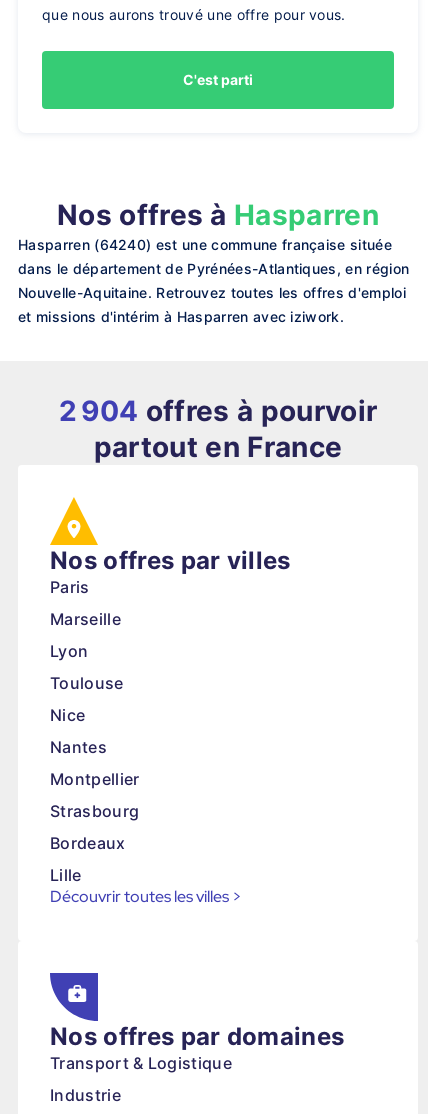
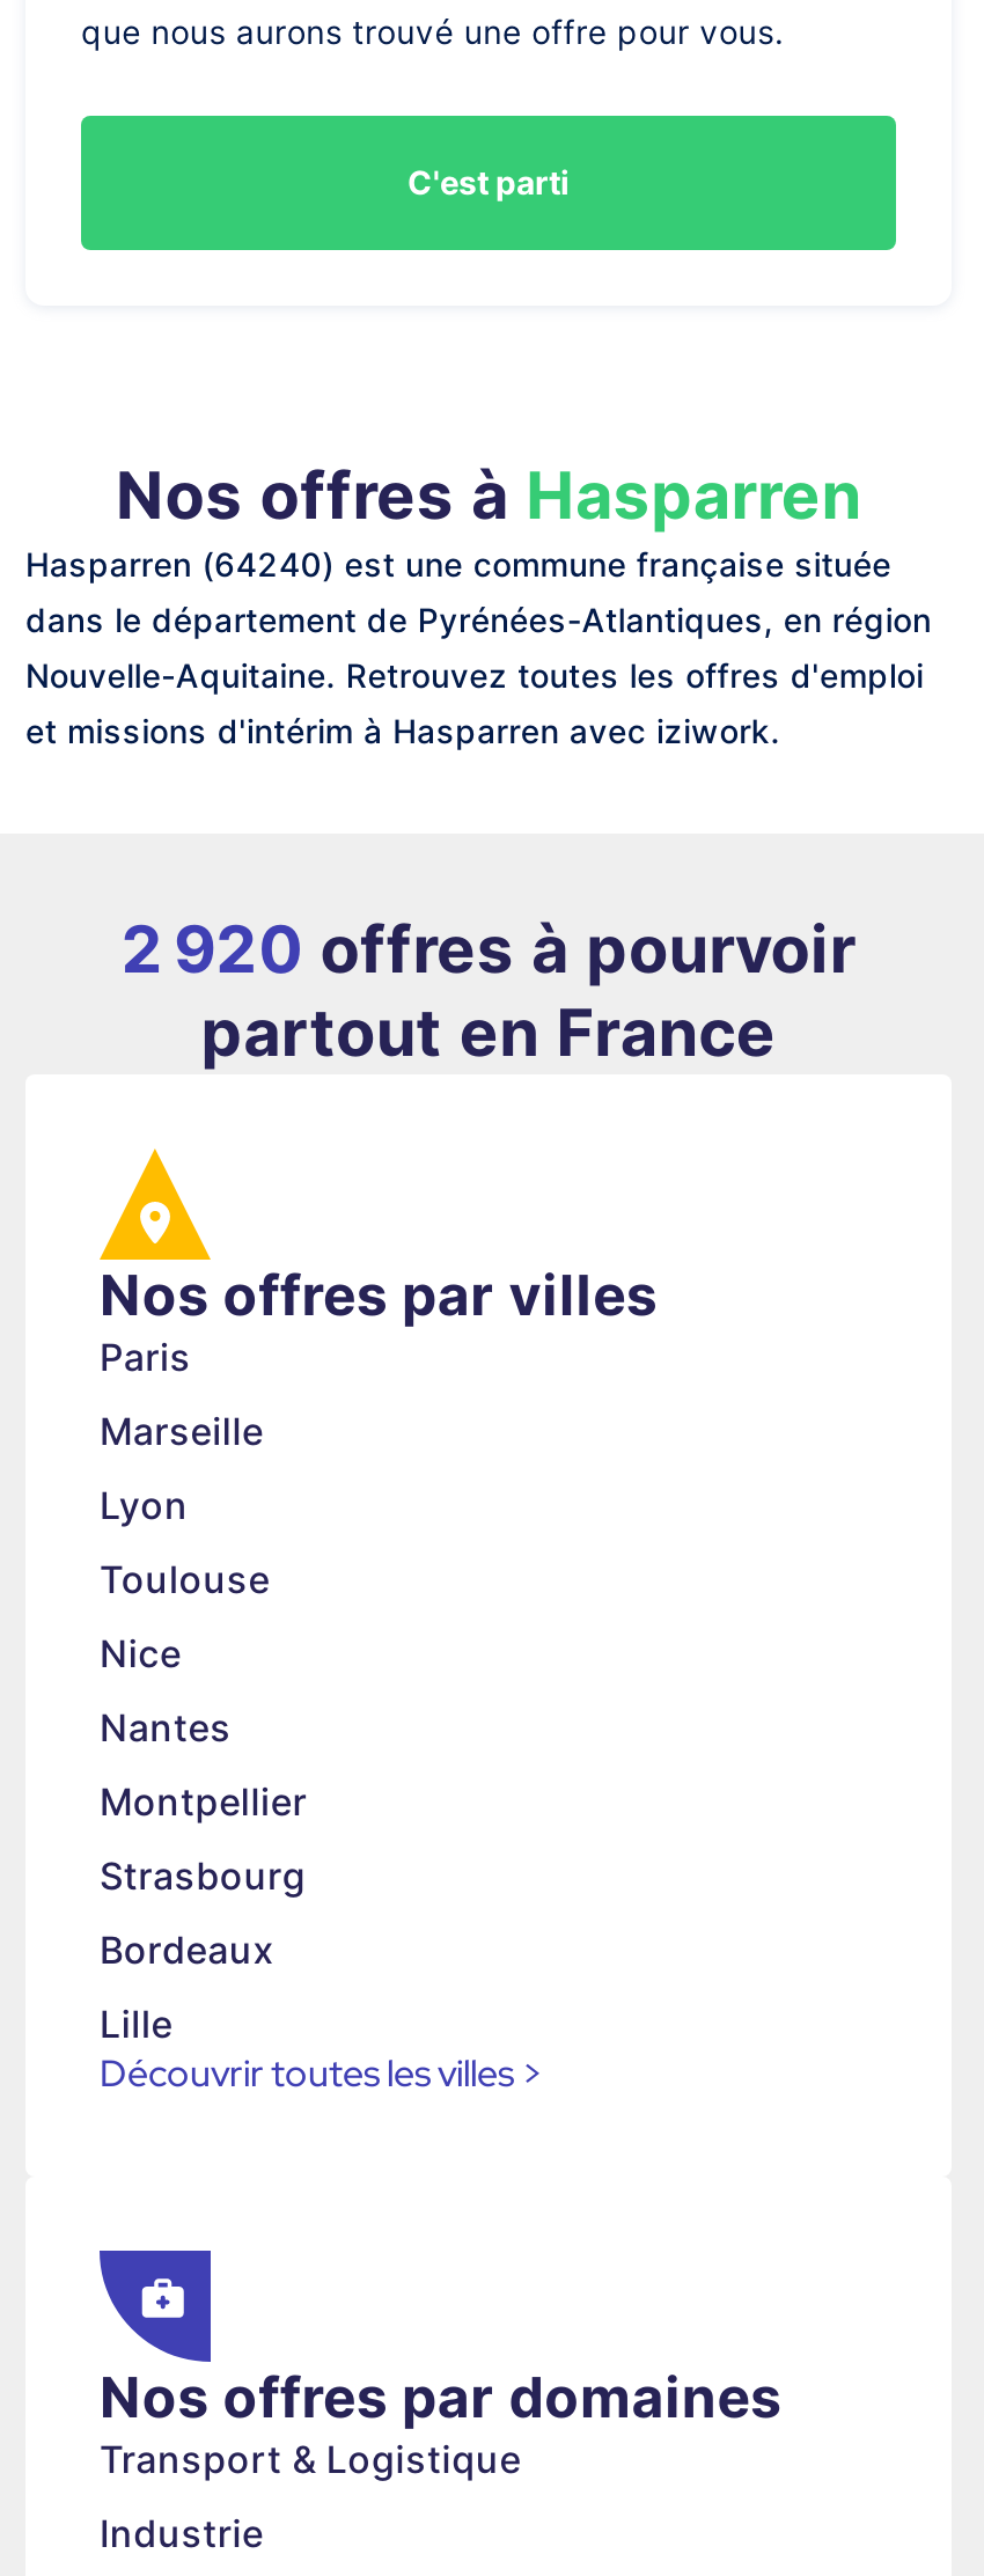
[59,394,377,428] 2 904 offres à pourvoir -> [121,910,856,989] 2 920 offres à pourvoir

